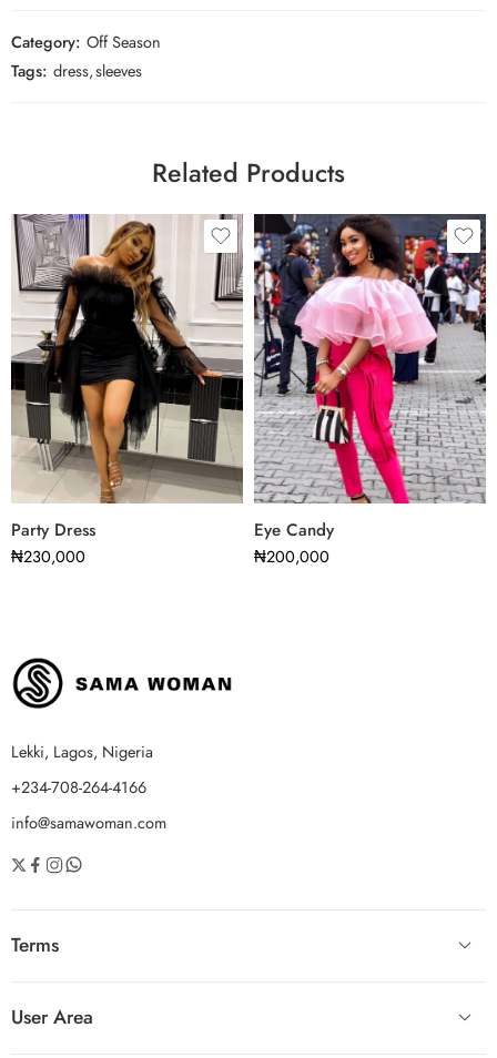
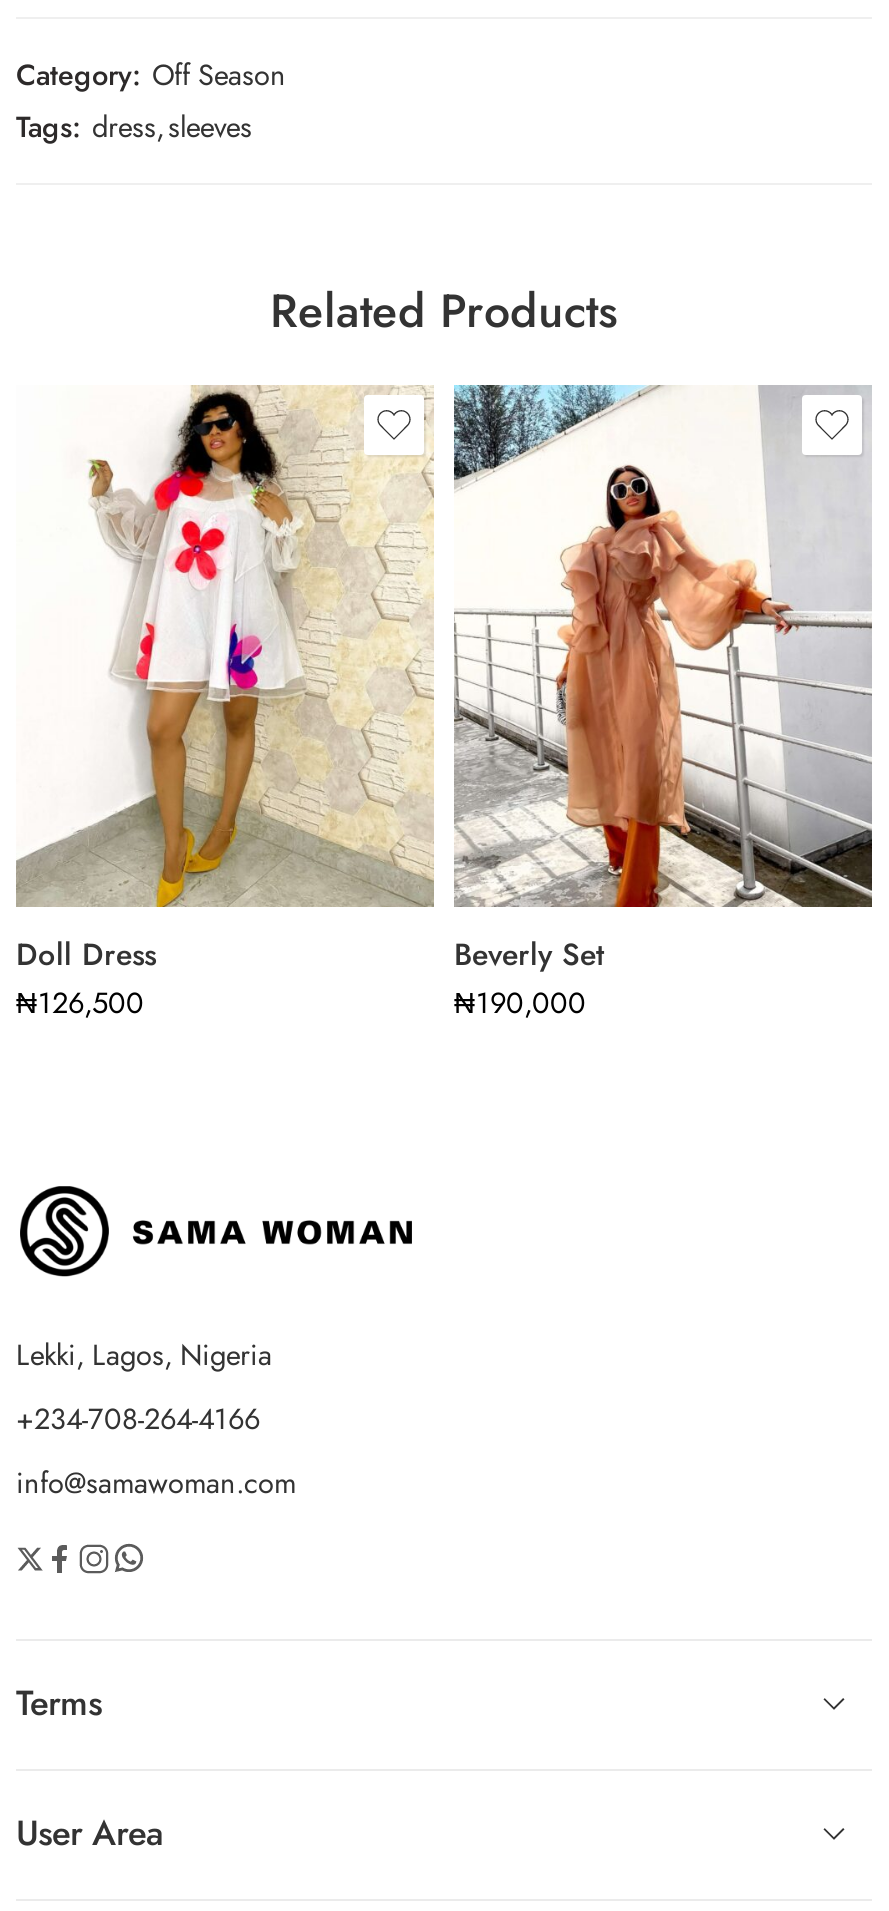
[10,213,244,568] [image] | Party Dress | ₦230,000 -> [16,385,434,1023] [image] | Doll Dress | ₦126,500
[253,213,487,568] [image] | Eye Candy | ₦200,000 -> [452,383,874,1023] [image] | Beverly Set | ₦190,000

